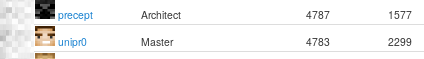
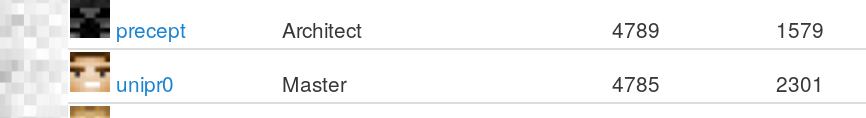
[306,7,330,22] 4787 -> [612,15,660,45] 4789
[388,7,412,22] 1577 -> [776,15,824,45] 1579
[306,34,330,49] 4783 -> [612,69,660,99] 4785
[388,34,412,49] 2299 -> [776,69,824,99] 2301

